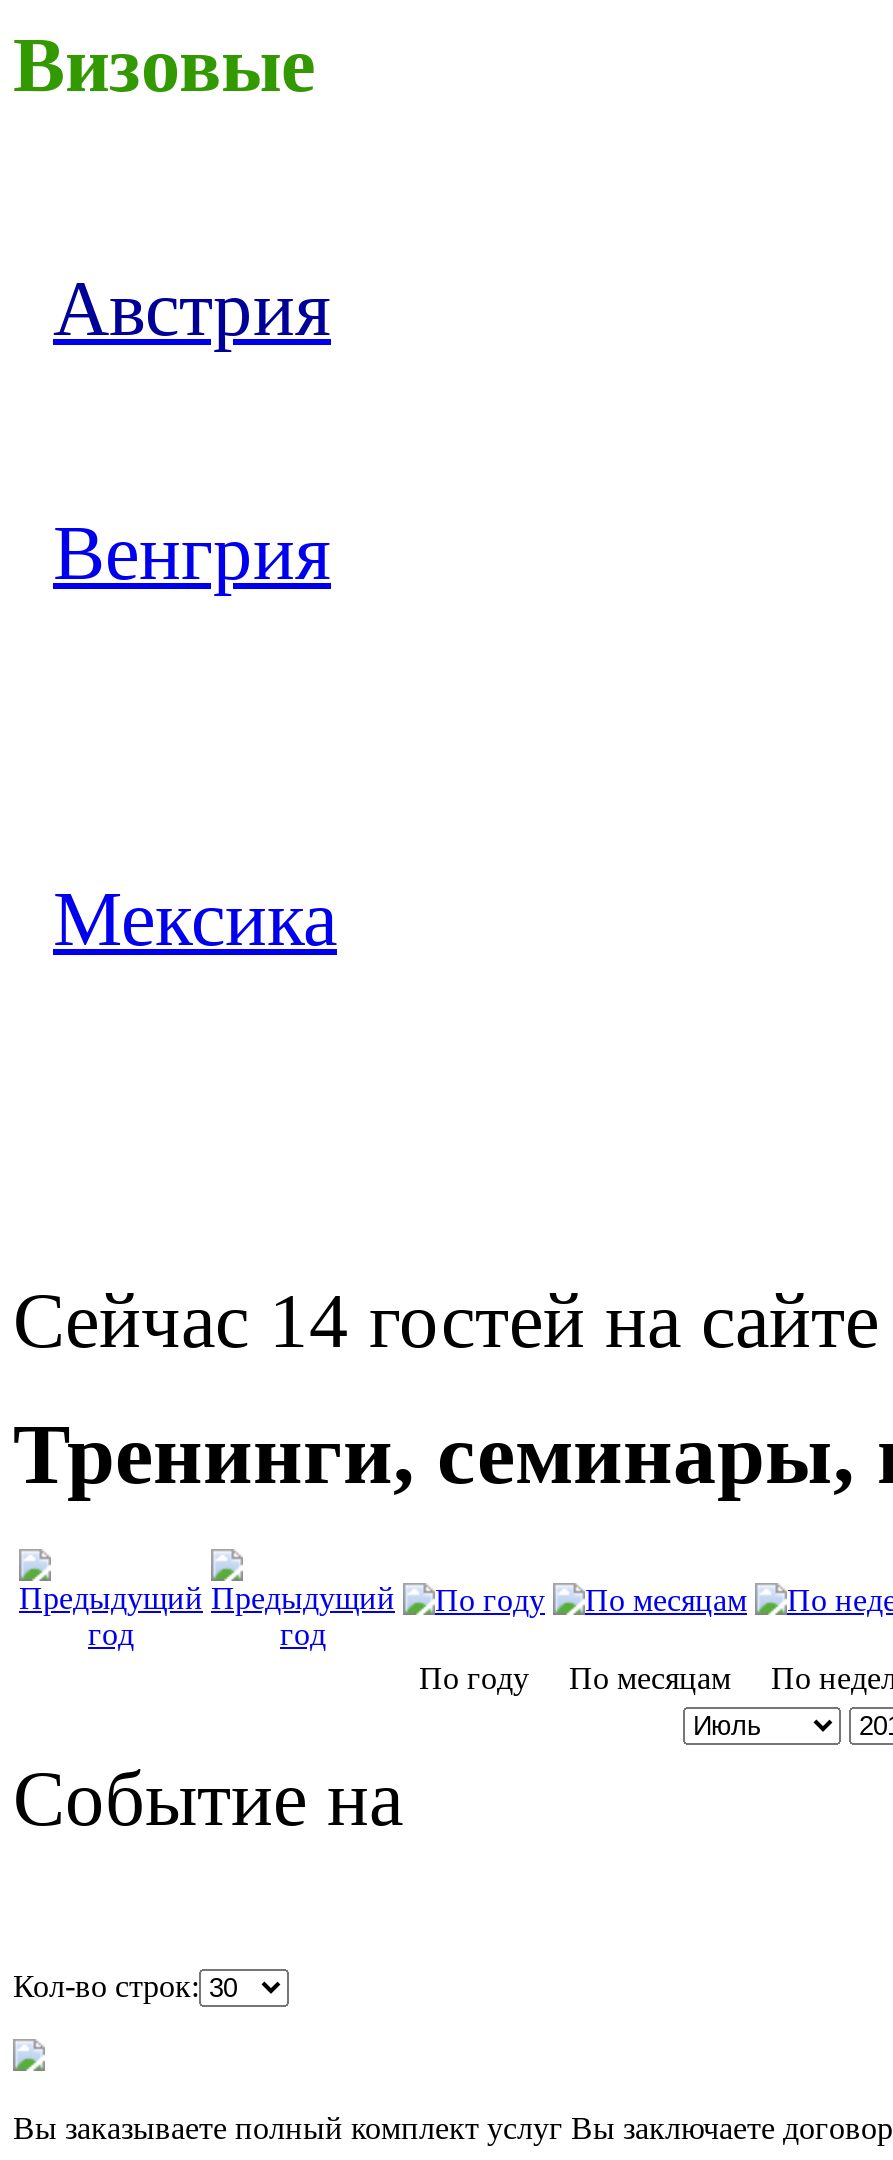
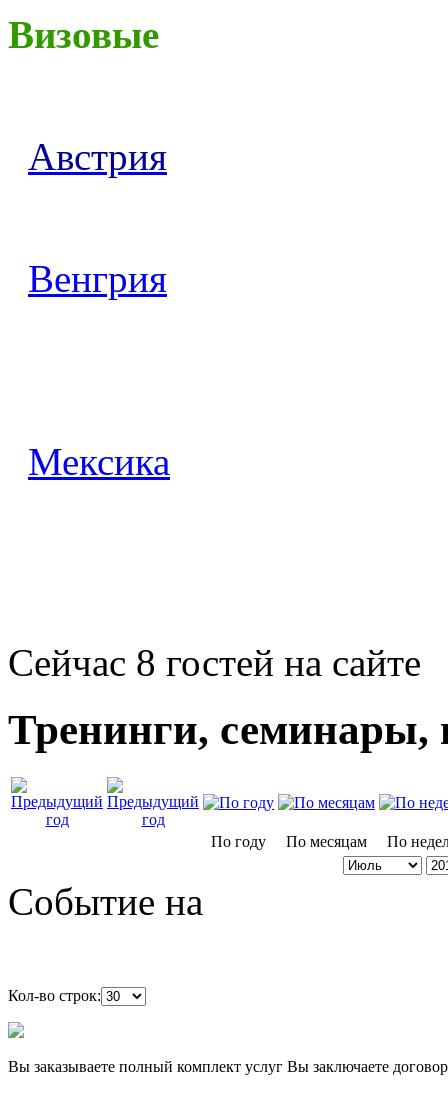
[13,1276,879,1362] Сейчас 14 гостей на сайте -> [8,641,421,684] Сейчас 8 гостей на сайте

